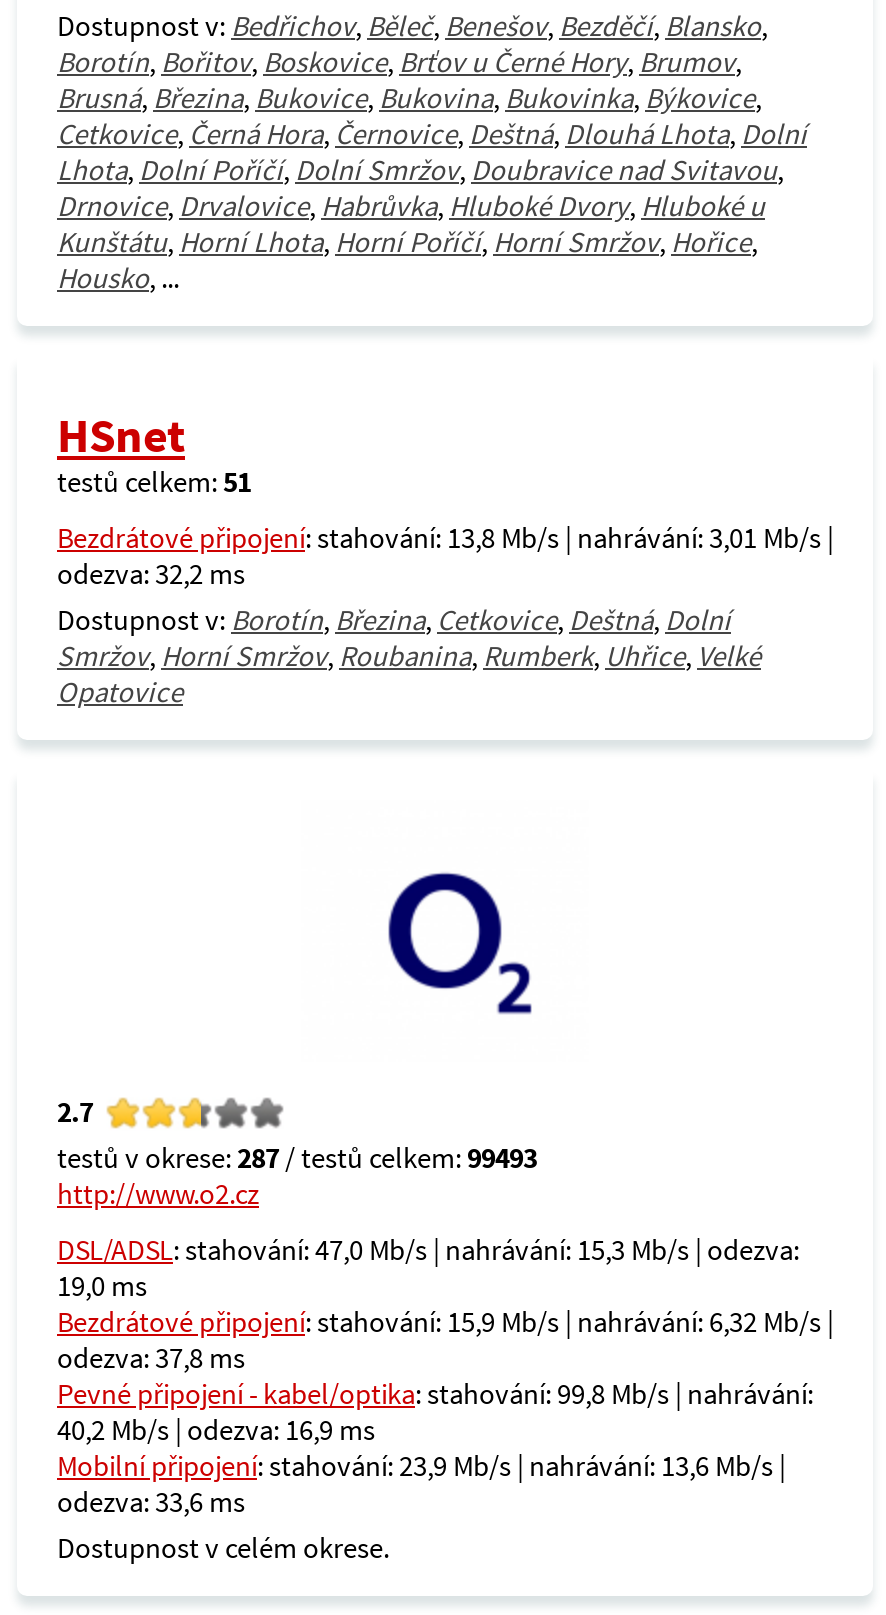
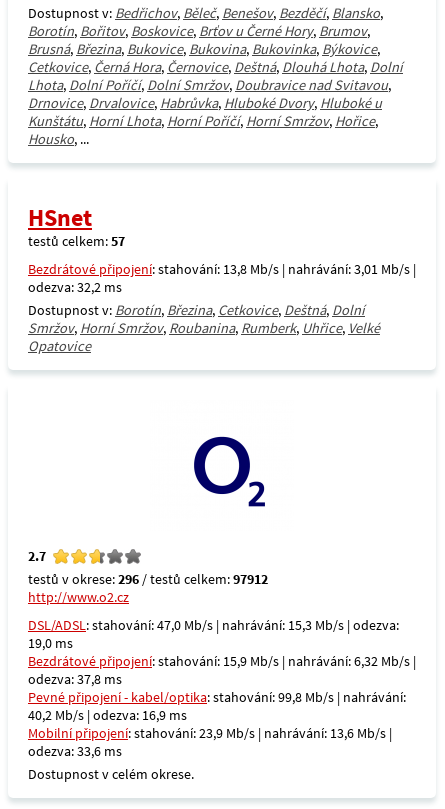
[57,464,251,500] testů celkem: 51 -> [28,232,125,250] testů celkem: 57
[57,1140,537,1176] testů v okrese: 287 / testů celkem: 99493 -> [28,570,268,588] testů v okrese: 296 / testů celkem: 97912

